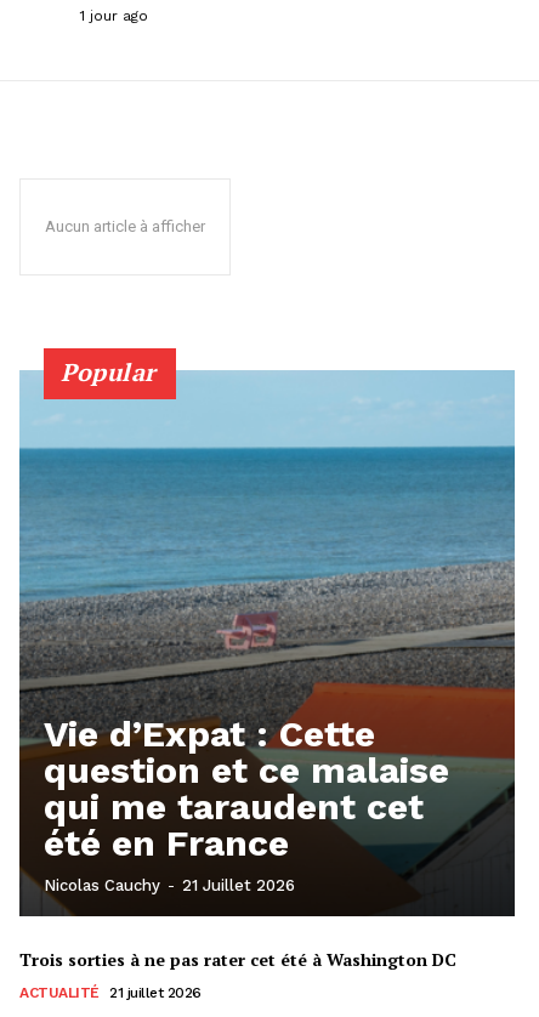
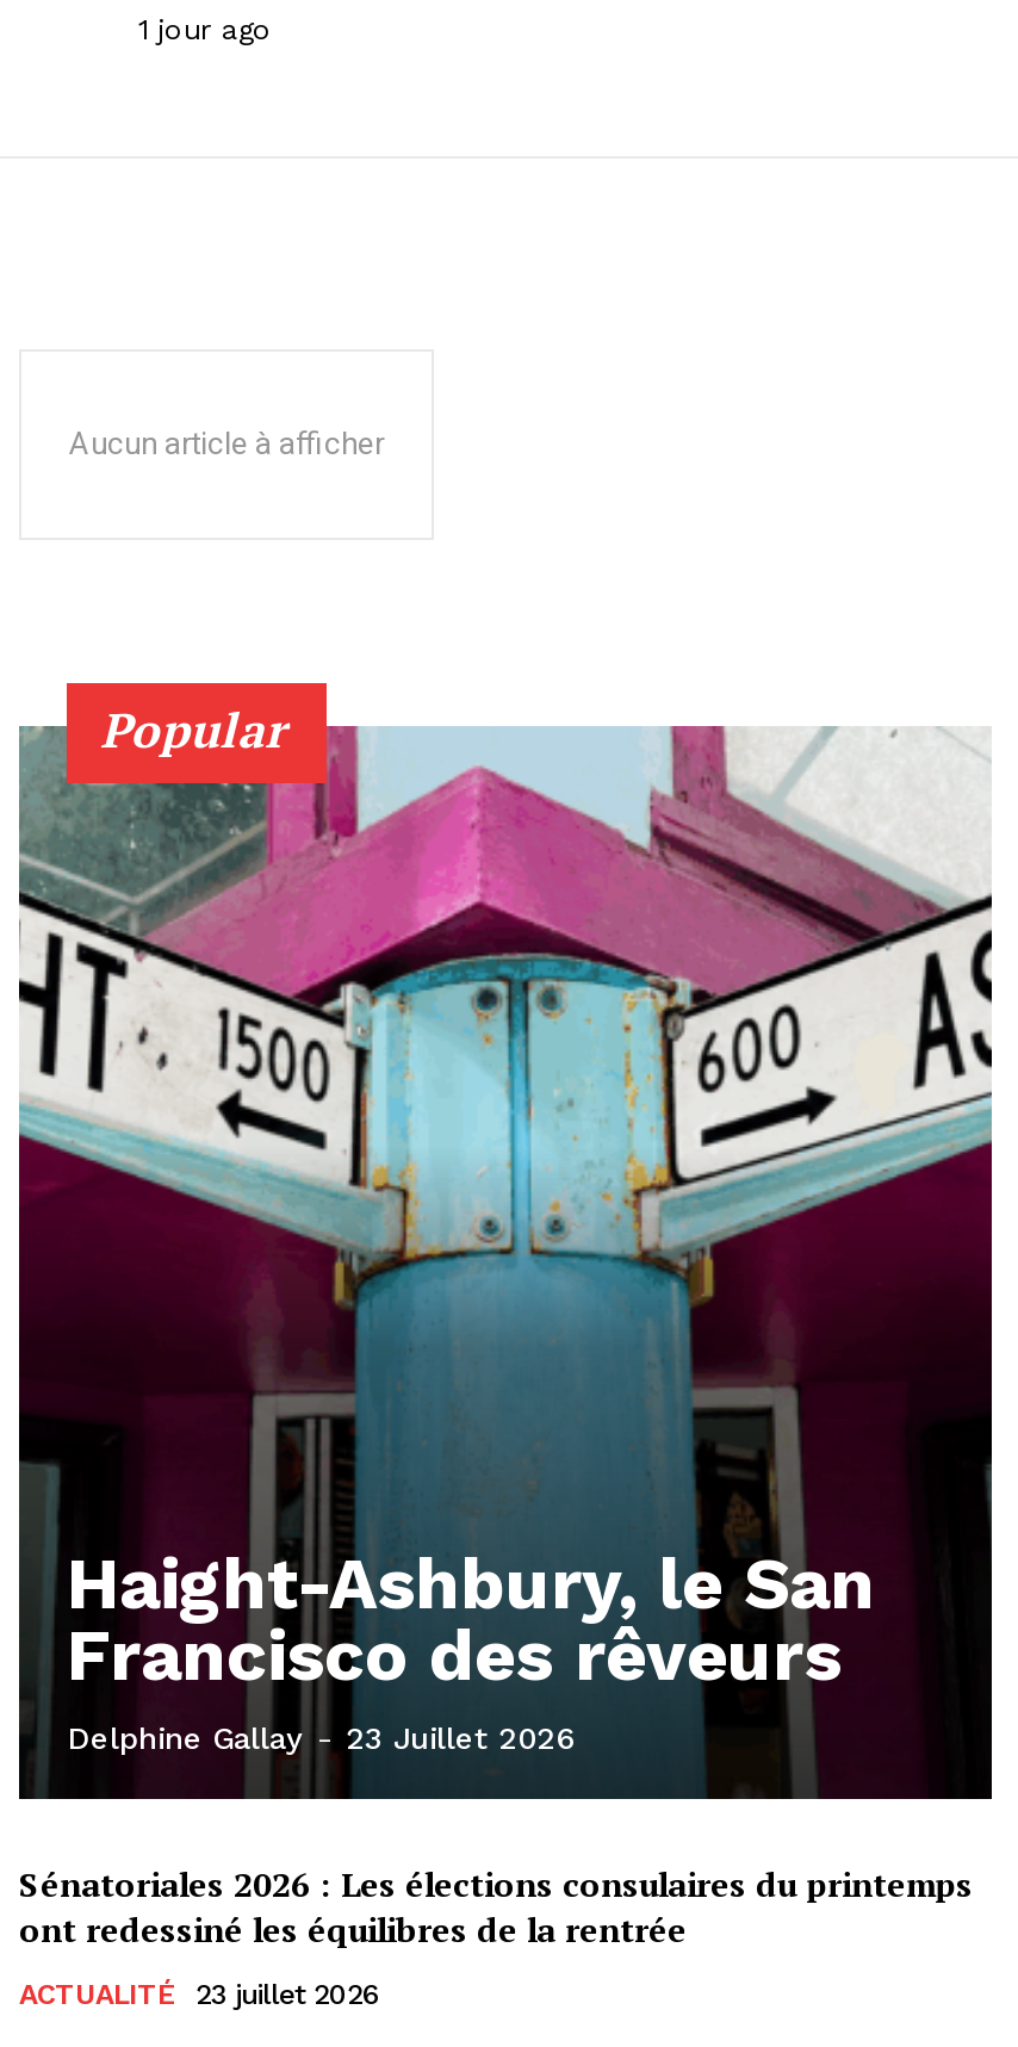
[18,370,516,916] [image] | Vie d’Expat : Cette | question et ce malaise | qui me taraudent cet | été en France | Nicolas Cauchy - 21 Juillet 2026 -> [17,724,994,1797] [image] | Haight-Ashbury, le San | Francisco des rêveurs | Delphine Gallay - 23 Juillet 2026
[19,948,456,971] Trois sorties à ne pas rater cet été à Washington DC -> [19,1861,973,1952] Sénatoriales 2026 : Les élections consulaires du printemps | ont redessiné les équilibres de la rentrée
[19,984,201,1001] ACTUALITÉ 21 juillet 2026 -> [19,1978,380,2011] ACTUALITÉ 23 juillet 2026

